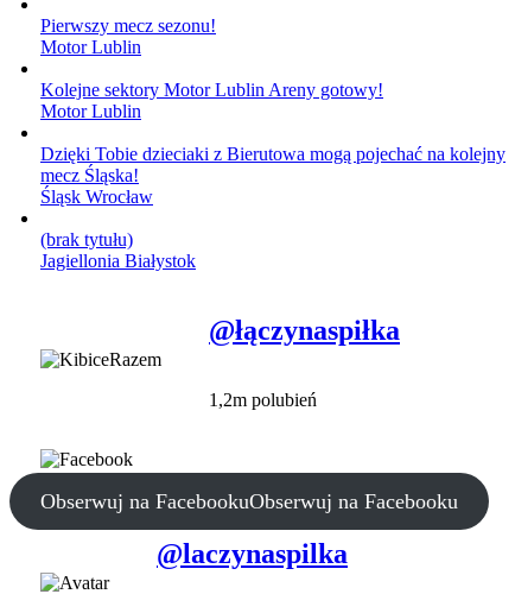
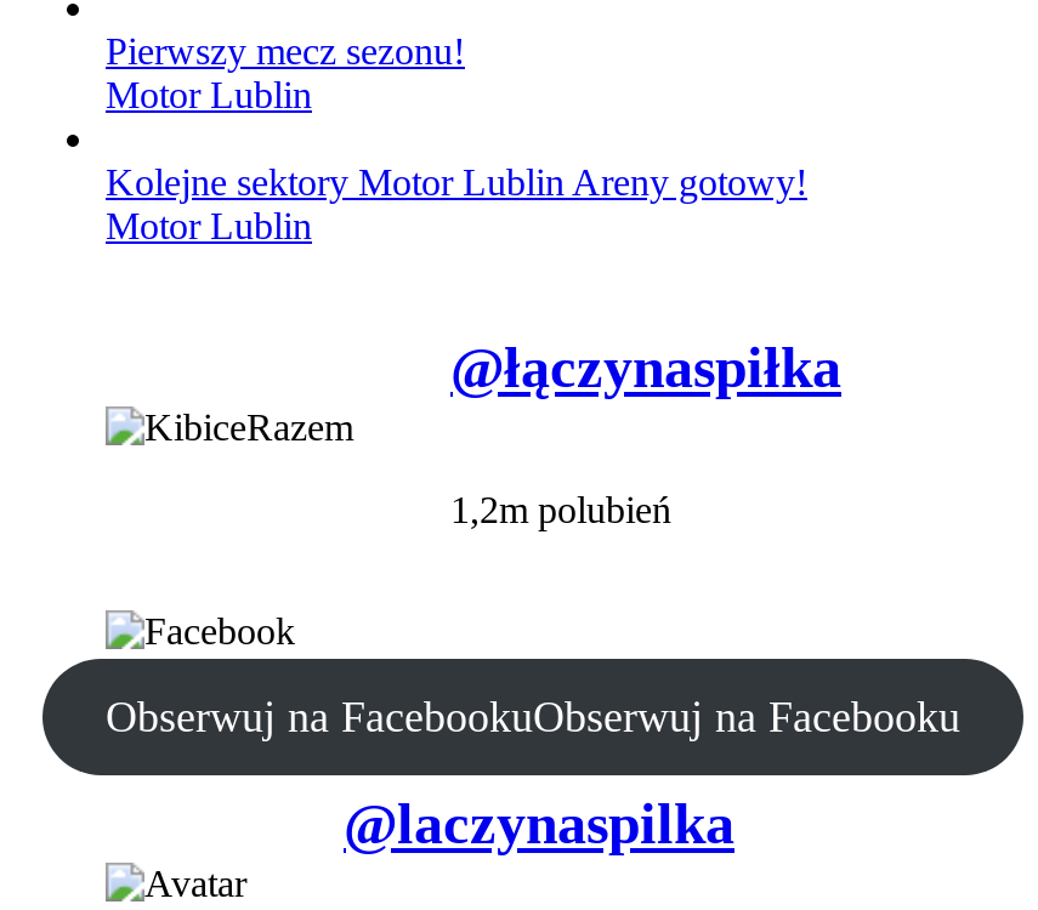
[40,144,506,271] Dzięki Tobie dzieciaki z Bierutowa mogą pojechać na kolejny | mecz Śląska! | Śląsk Wrocław | (brak tytułu) | Jagiellonia Białystok -> none

